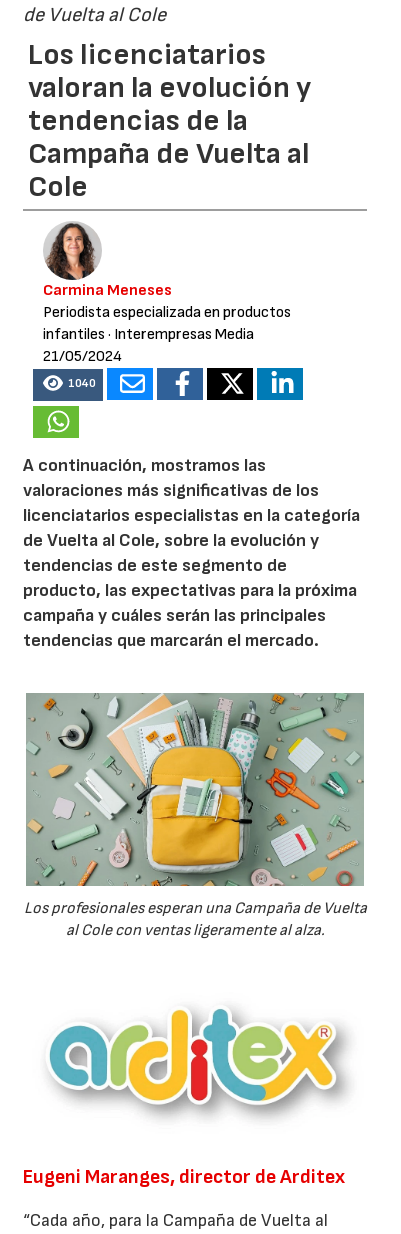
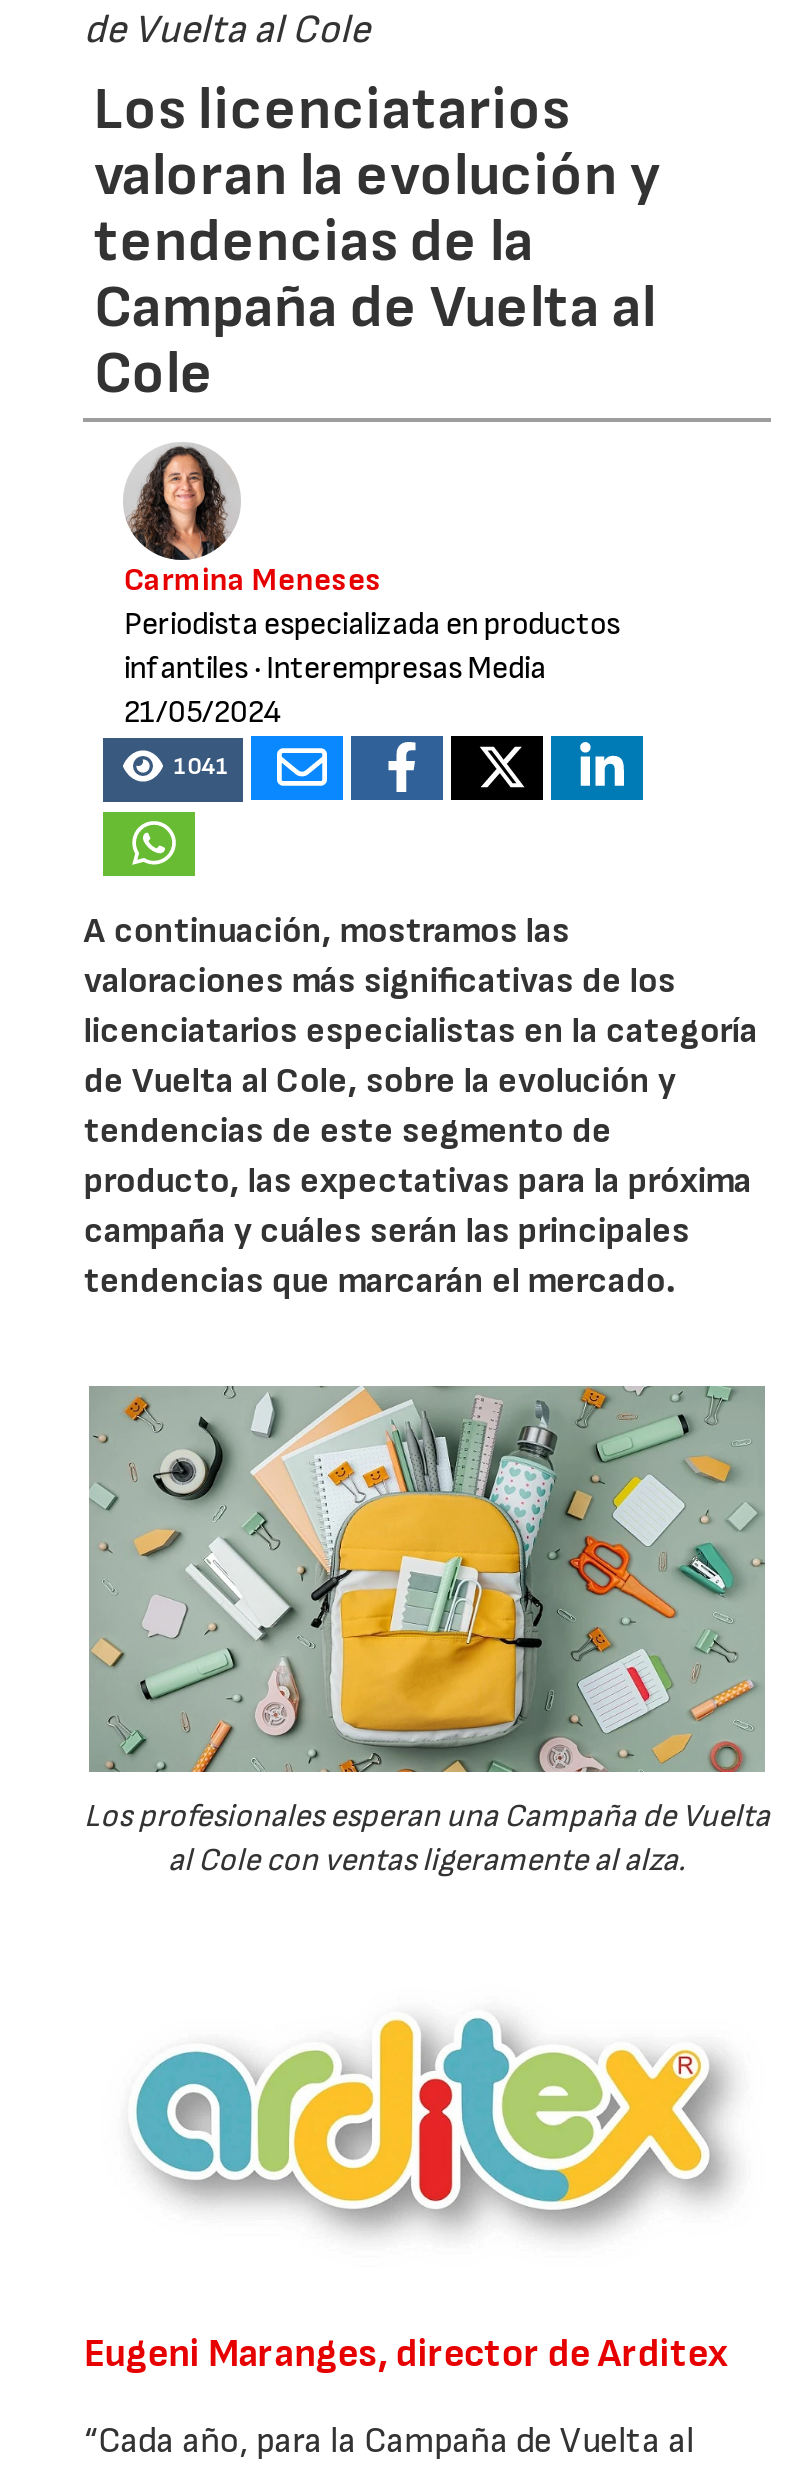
[68,376,96,391] 1040 -> [174,751,230,781] 1041

